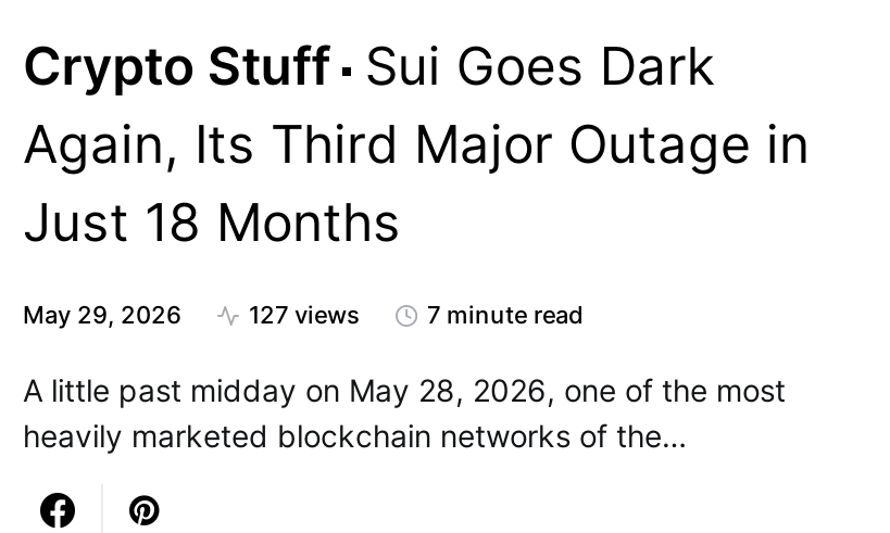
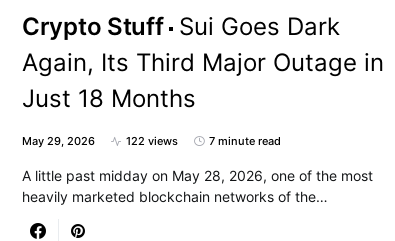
[249,300,360,331] 127 views -> [126,134,178,148] 122 views

